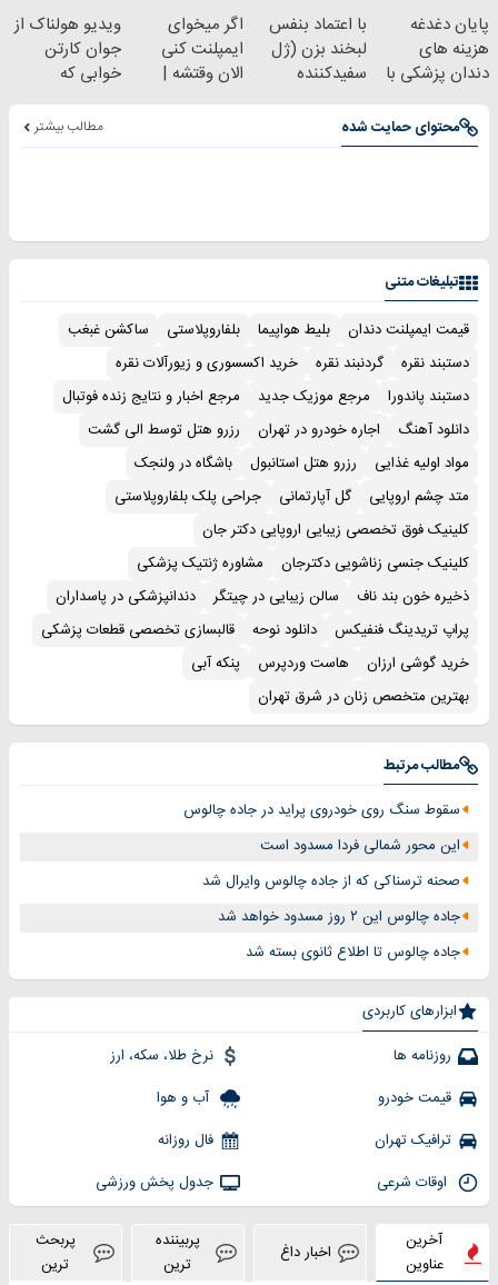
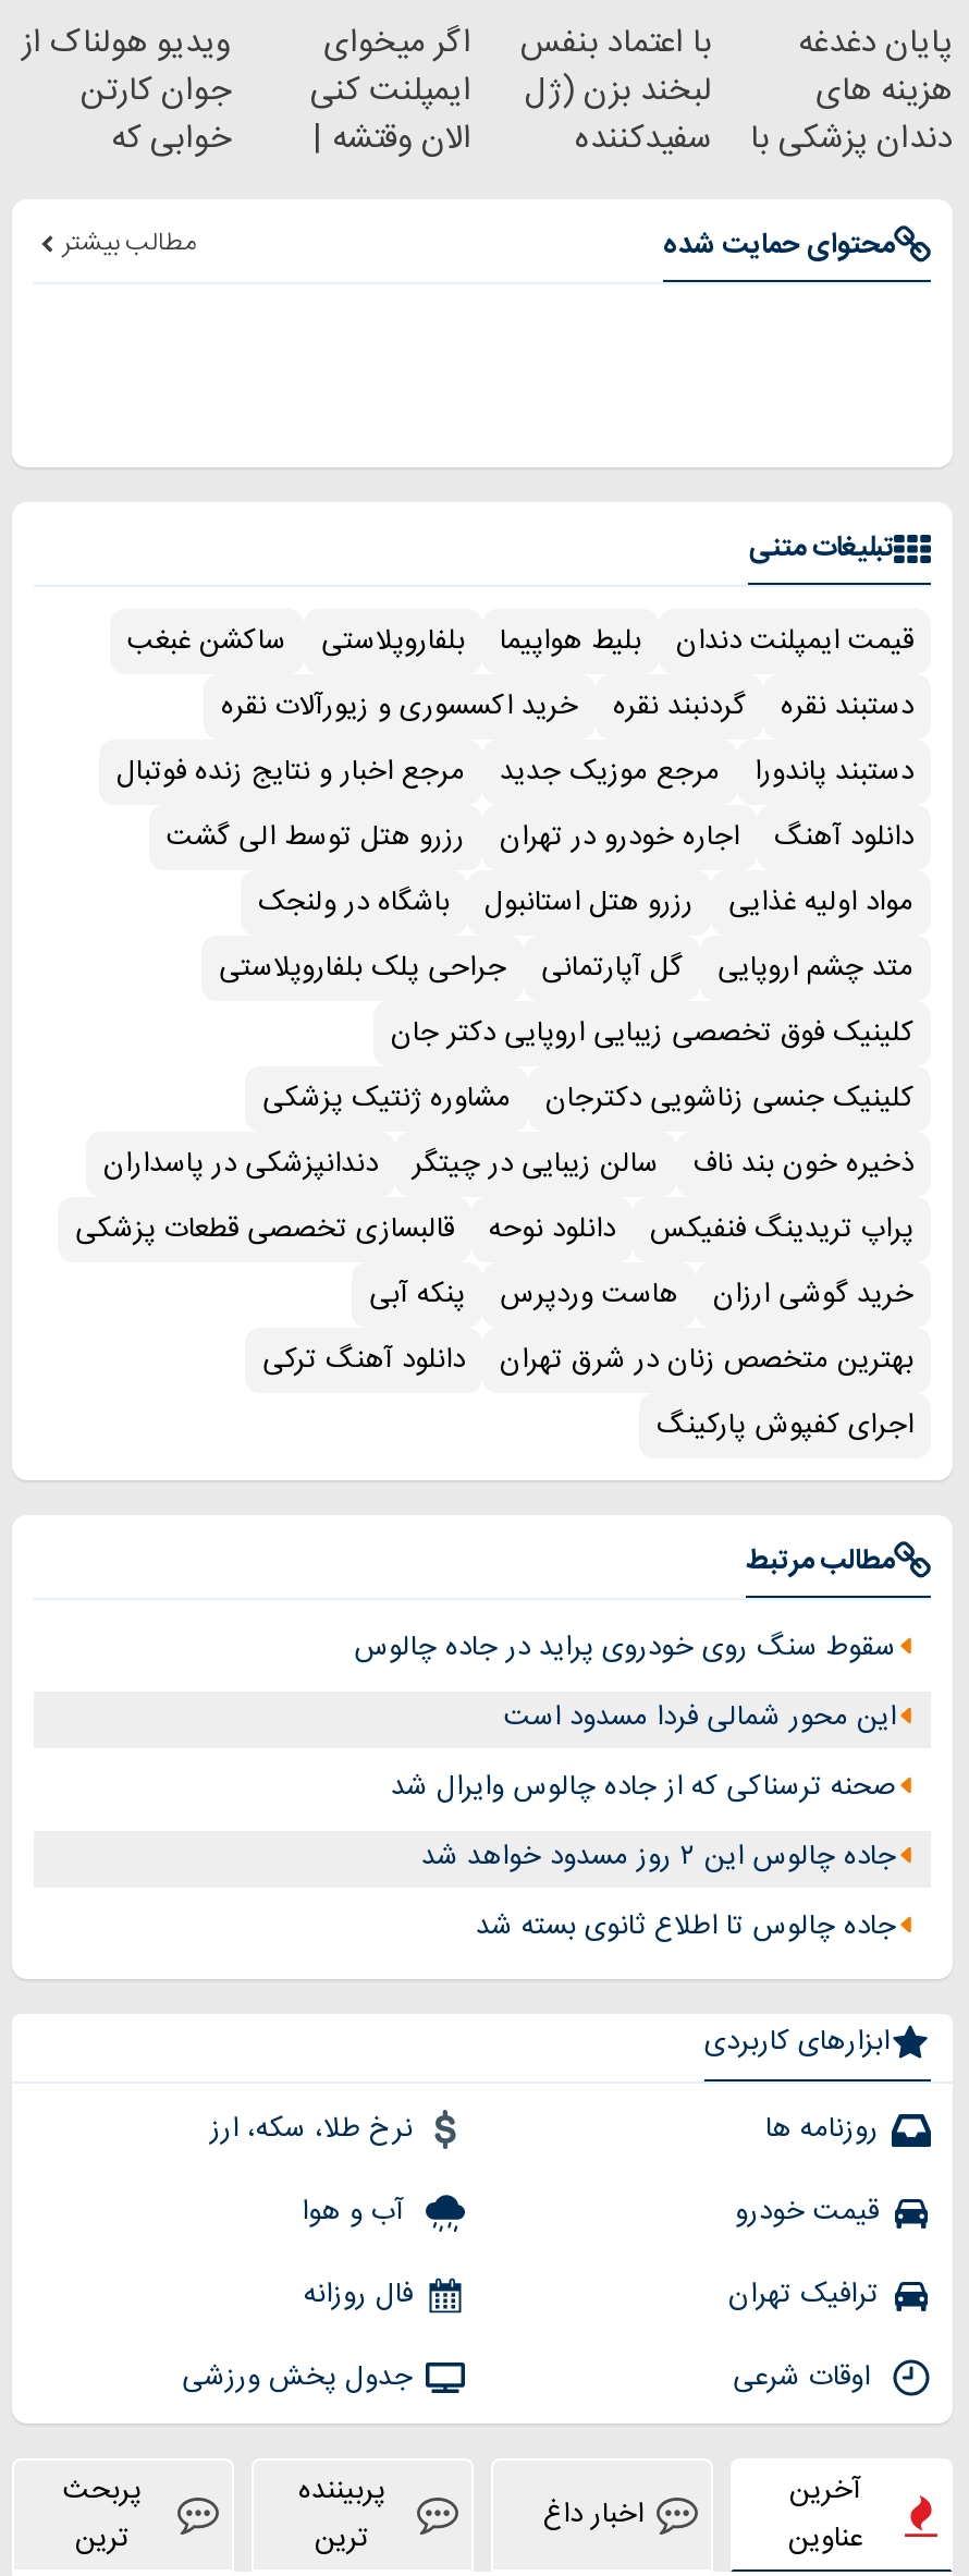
none -> [262,1337,913,1450] دانلود آهنگ ترکی | اجرای کفپوش پارکینگ

